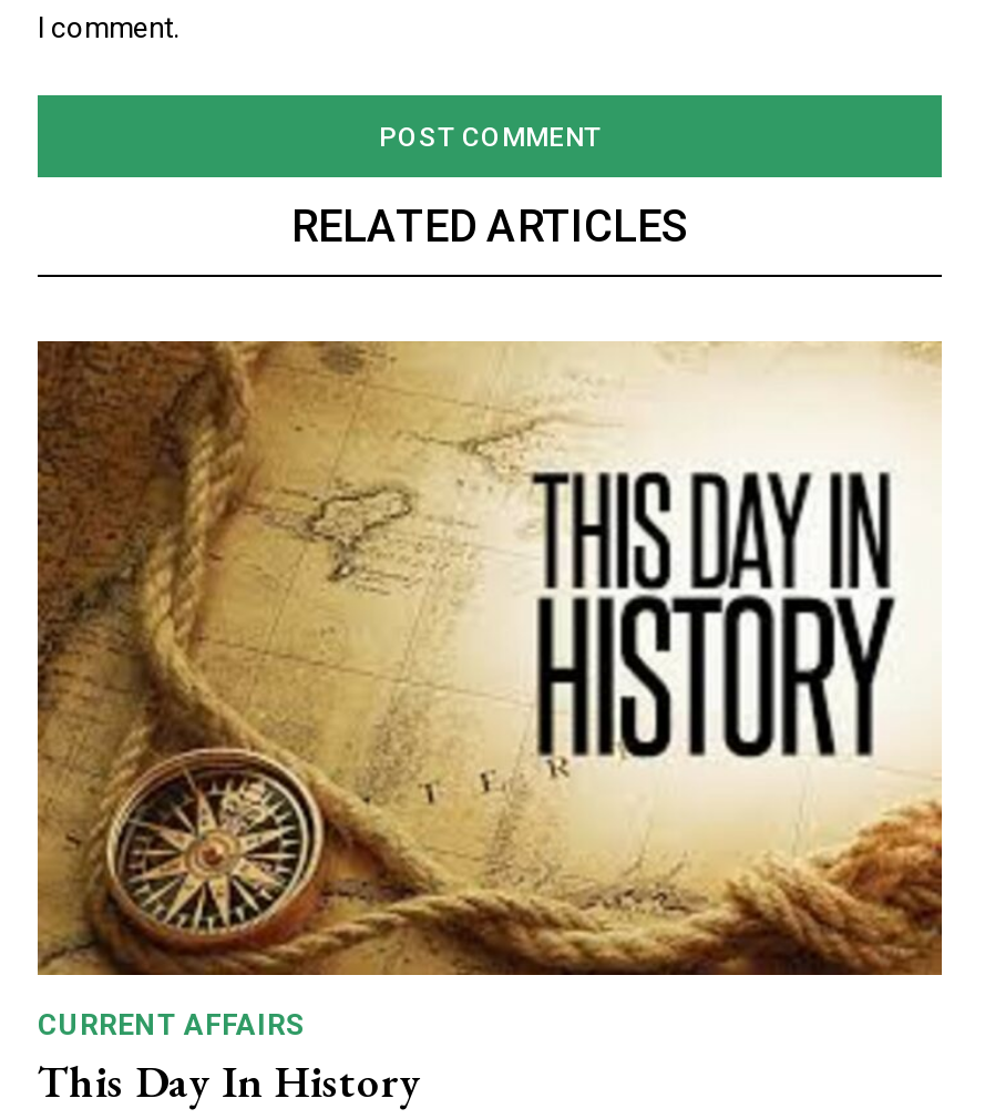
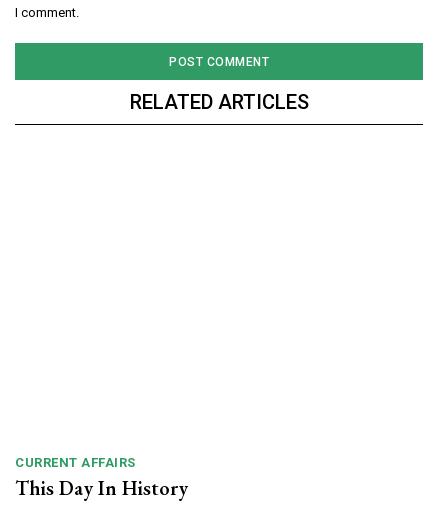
[35,339,944,977] [image] -> none

